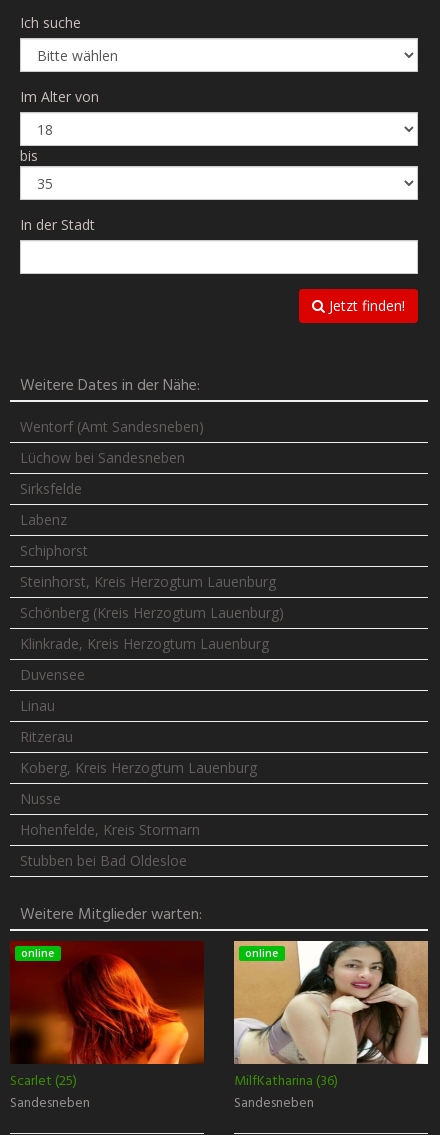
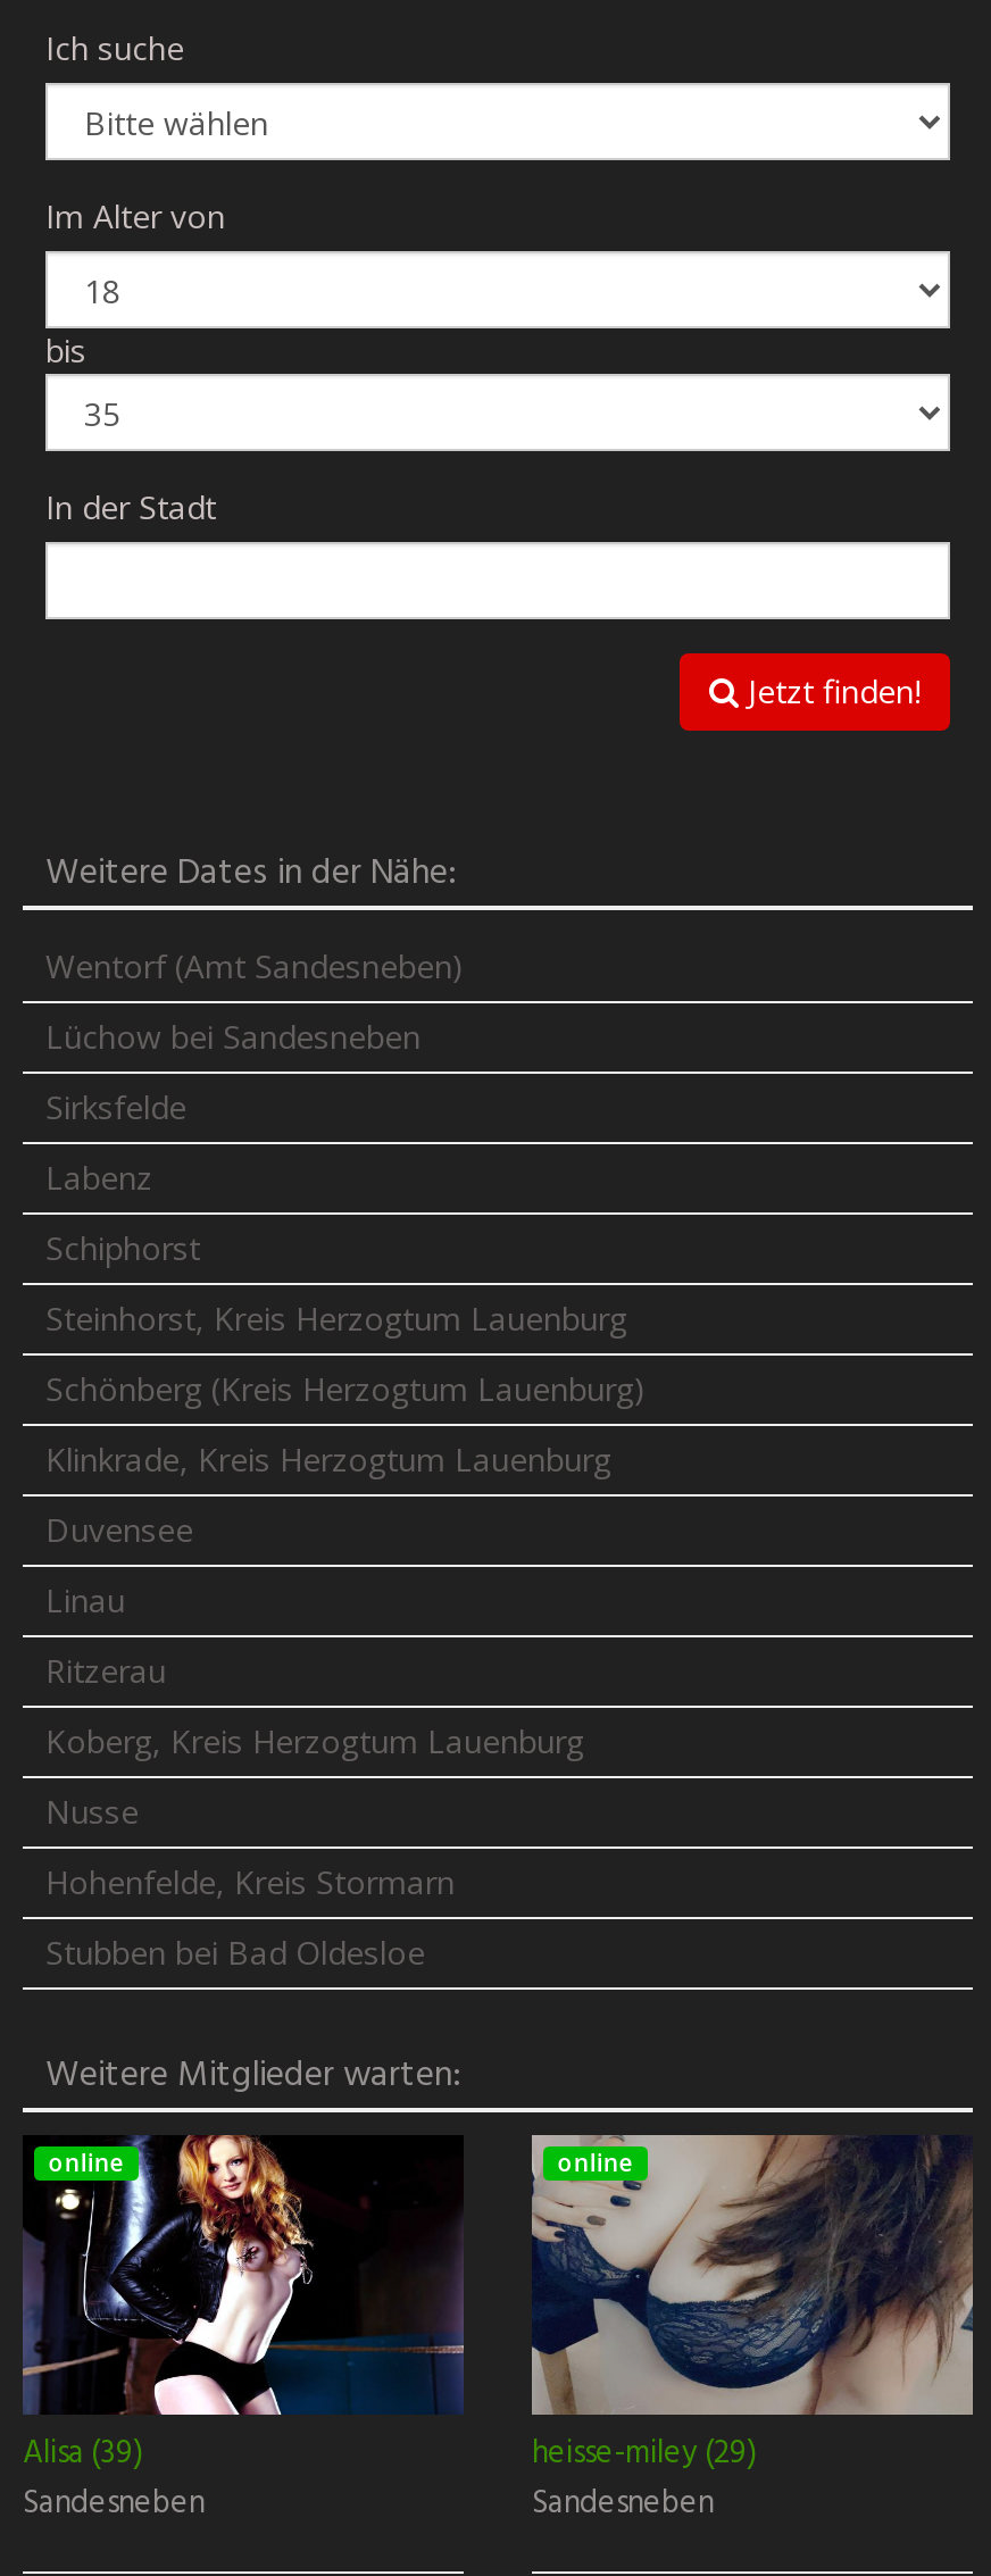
[10,941,205,1093] [image] | Scarlet (25) -> [20,2133,466,2481] [image] | Alisa (39)
[233,940,429,1093] [image] | MilfKatharina (36) -> [532,2133,973,2481] [image] | heisse-miley (29)

